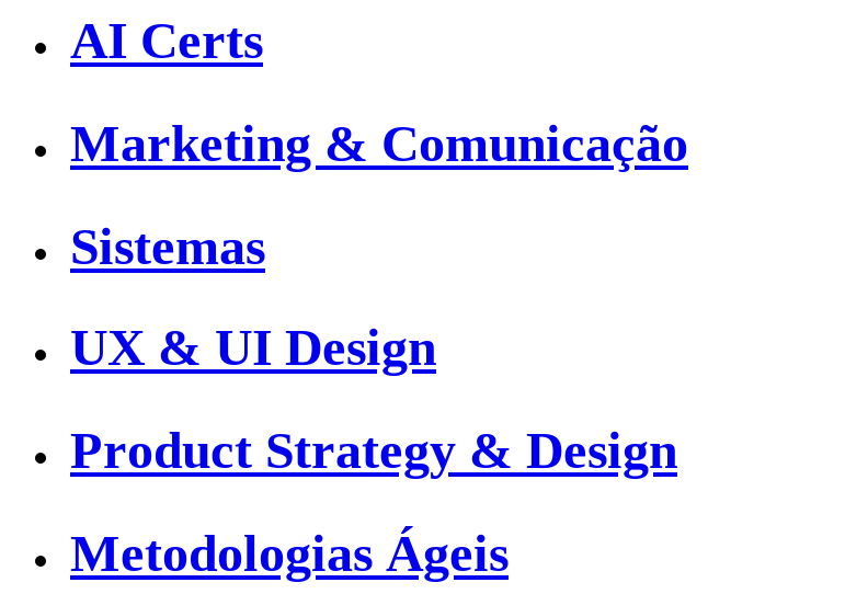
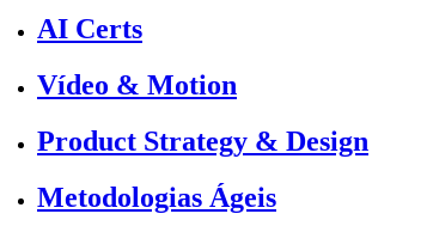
[70,114,688,376] Marketing & Comunicação | Sistemas | UX & UI Design -> [37,70,237,101] Vídeo & Motion

